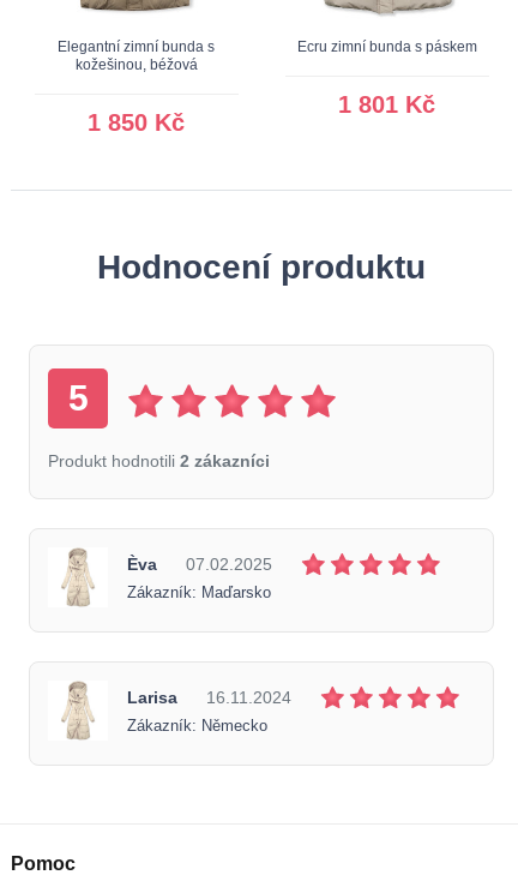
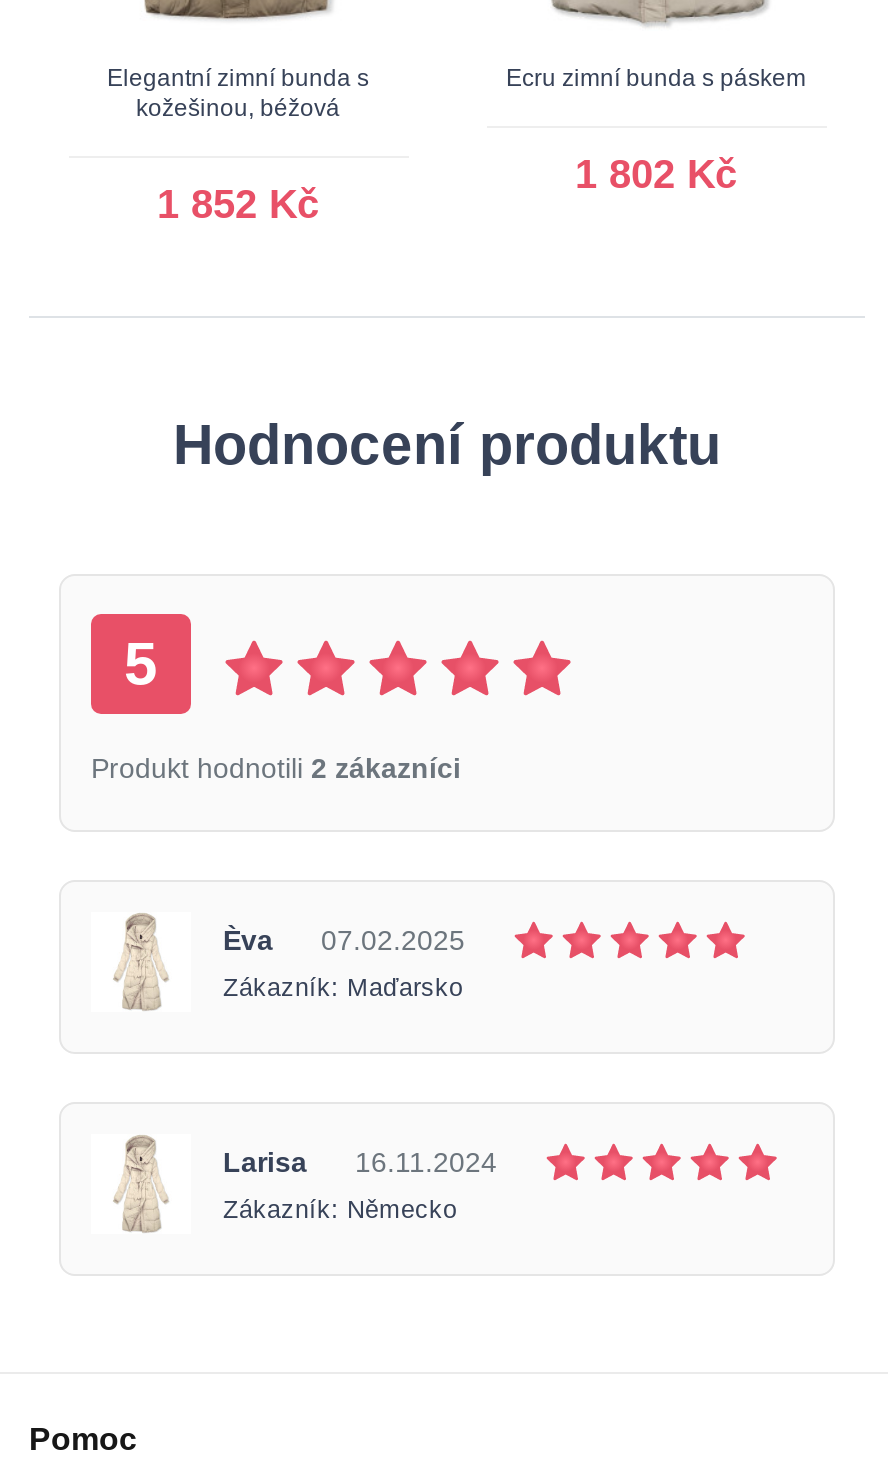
[338,91,435,117] 1 801 Kč -> [575,151,737,195] 1 802 Kč
[88,109,185,135] 1 850 Kč -> [157,181,319,225] 1 852 Kč

